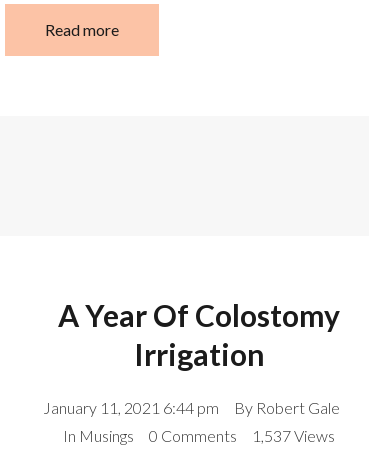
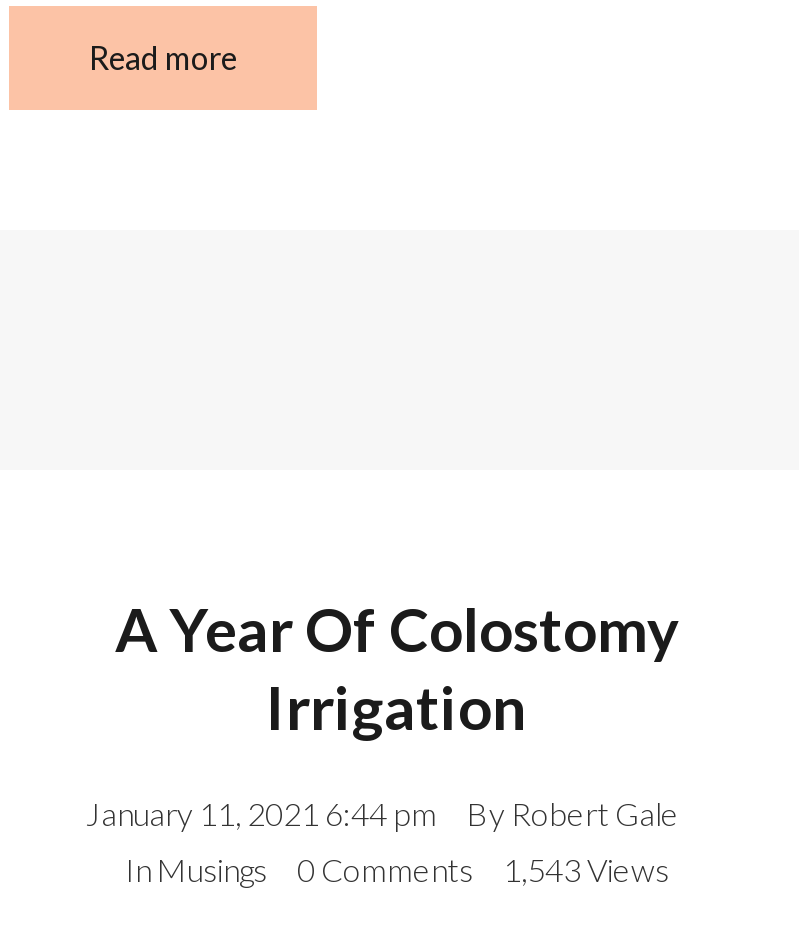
[252,426,335,445] 1,537 Views -> [503,850,669,888] 1,543 Views

